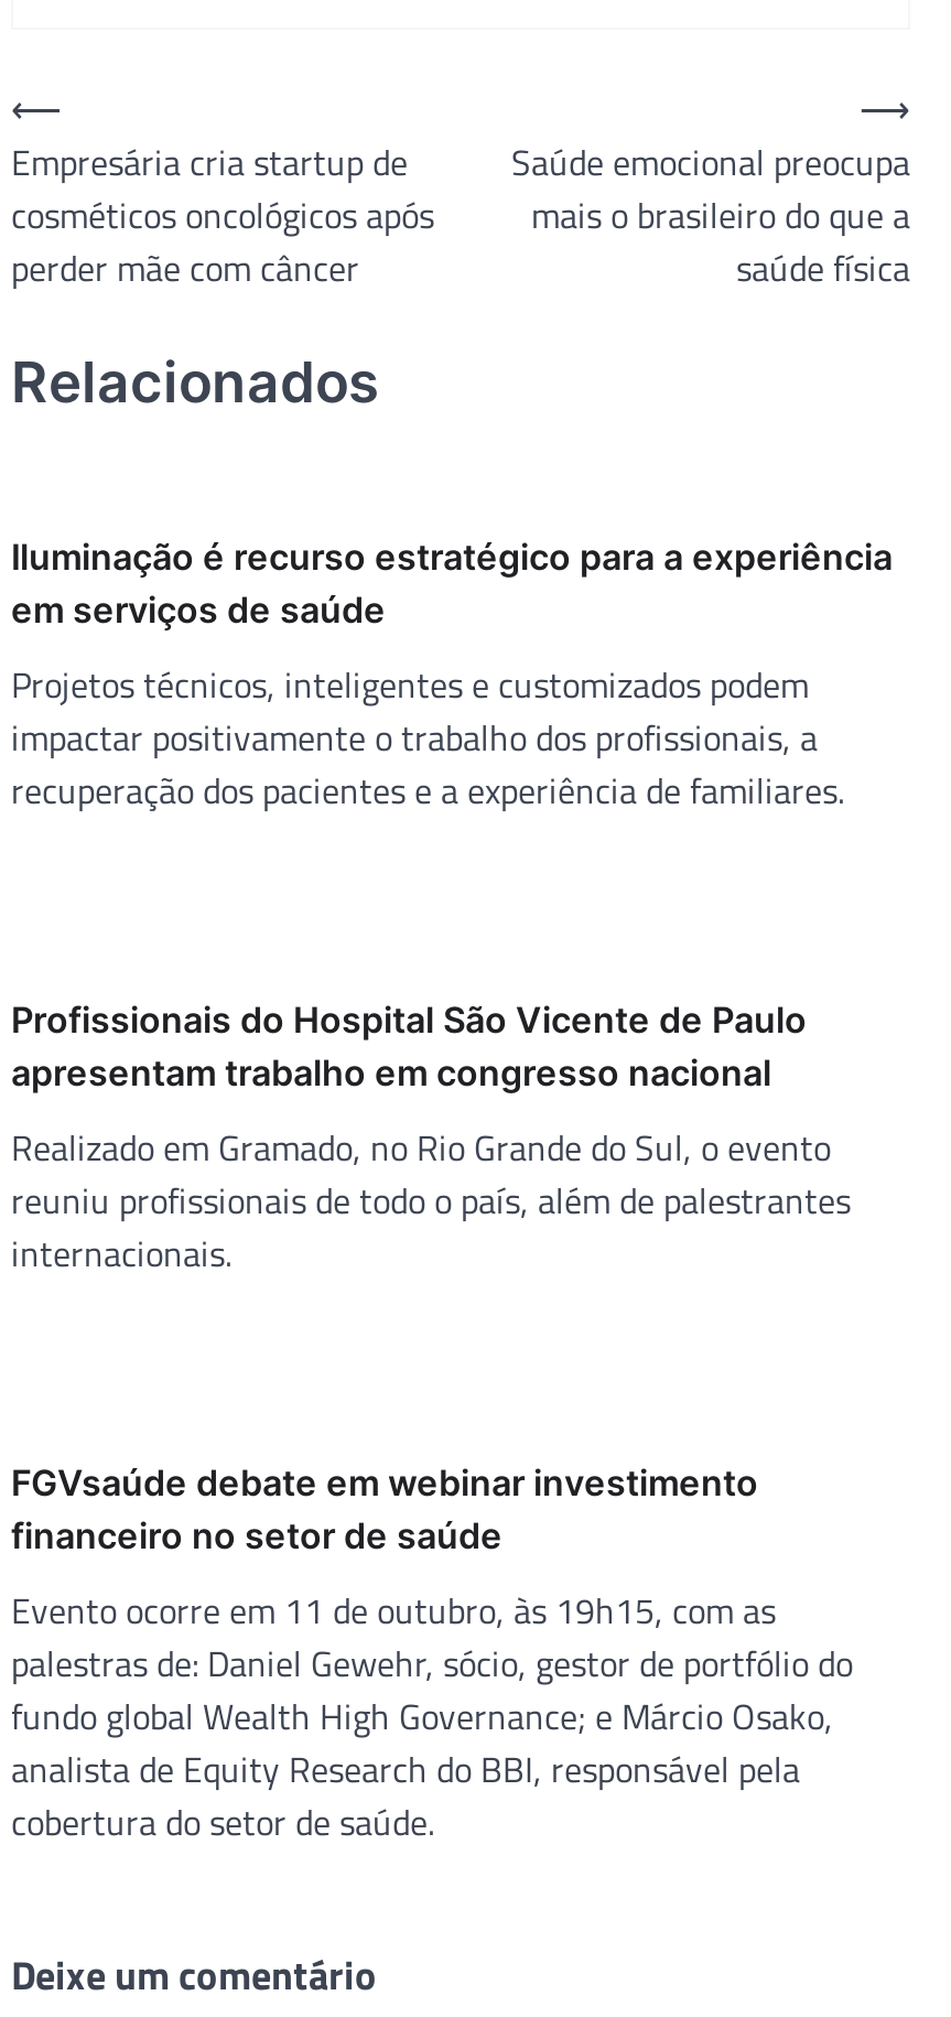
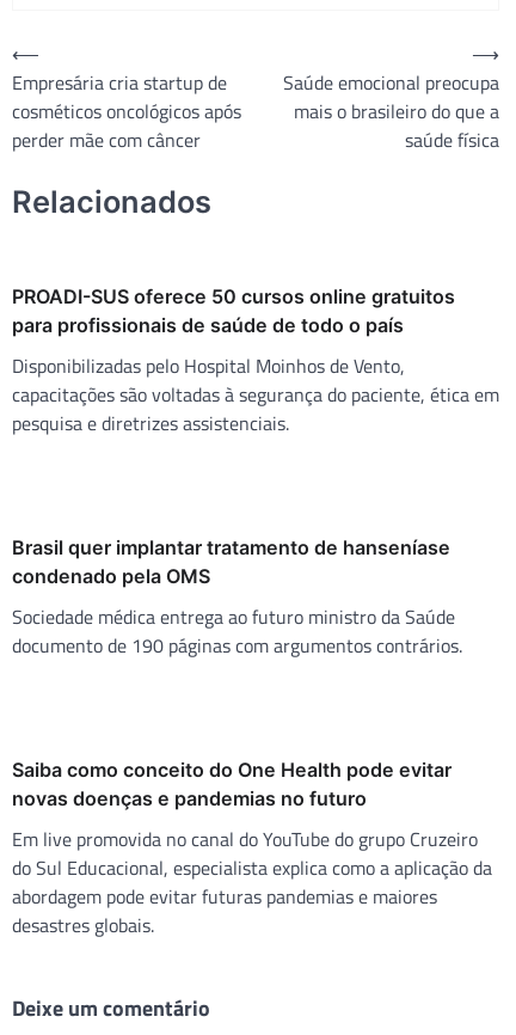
[11,533,893,630] Iluminação é recurso estratégico para a experiência | em serviços de saúde -> [12,284,455,336] PROADI-SUS oferece 50 cursos online gratuitos | para profissionais de saúde de todo o país
[11,657,844,816] Projetos técnicos, inteligentes e customizados podem | impactar positivamente o trabalho dos profissionais, a | recuperação dos pacientes e a experiência de familiares. -> [12,351,499,437] Disponibilizadas pelo Hospital Moinhos de Vento, | capacitações são voltadas à segurança do paciente, ética em | pesquisa e diretrizes assistenciais.
[11,996,807,1093] Profissionais do Hospital São Vicente de Paulo | apresentam trabalho em congresso nacional -> [12,535,450,587] Brasil quer implantar tratamento de hanseníase | condenado pela OMS
[11,1120,851,1279] Realizado em Gramado, no Rio Grande do Sul, o evento | reuniu profissionais de todo o país, além de palestrantes | internacionais. -> [12,602,462,659] Sociedade médica entrega ao futuro ministro da Saúde | documento de 190 páginas com argumentos contrários.
[11,1459,758,1556] FGVsaúde debate em webinar investimento | financeiro no setor de saúde -> [12,757,451,810] Saiba como conceito do One Health pode evitar | novas doenças e pandemias no futuro
[11,1583,853,1847] Evento ocorre em 11 de outubro, às 19h15, com as | palestras de: Daniel Gewehr, sócio, gestor de portfólio do | fundo global Wealth High Governance; e Márcio Osako, | analista de Equity Research do BBI, responsável pela | cobertura do setor de saúde. -> [12,824,492,939] Em live promovida no canal do YouTube do grupo Cruzeiro | do Sul Educacional, especialista explica como a aplicação da | abordagem pode evitar futuras pandemias e maiores | desastres globais.

